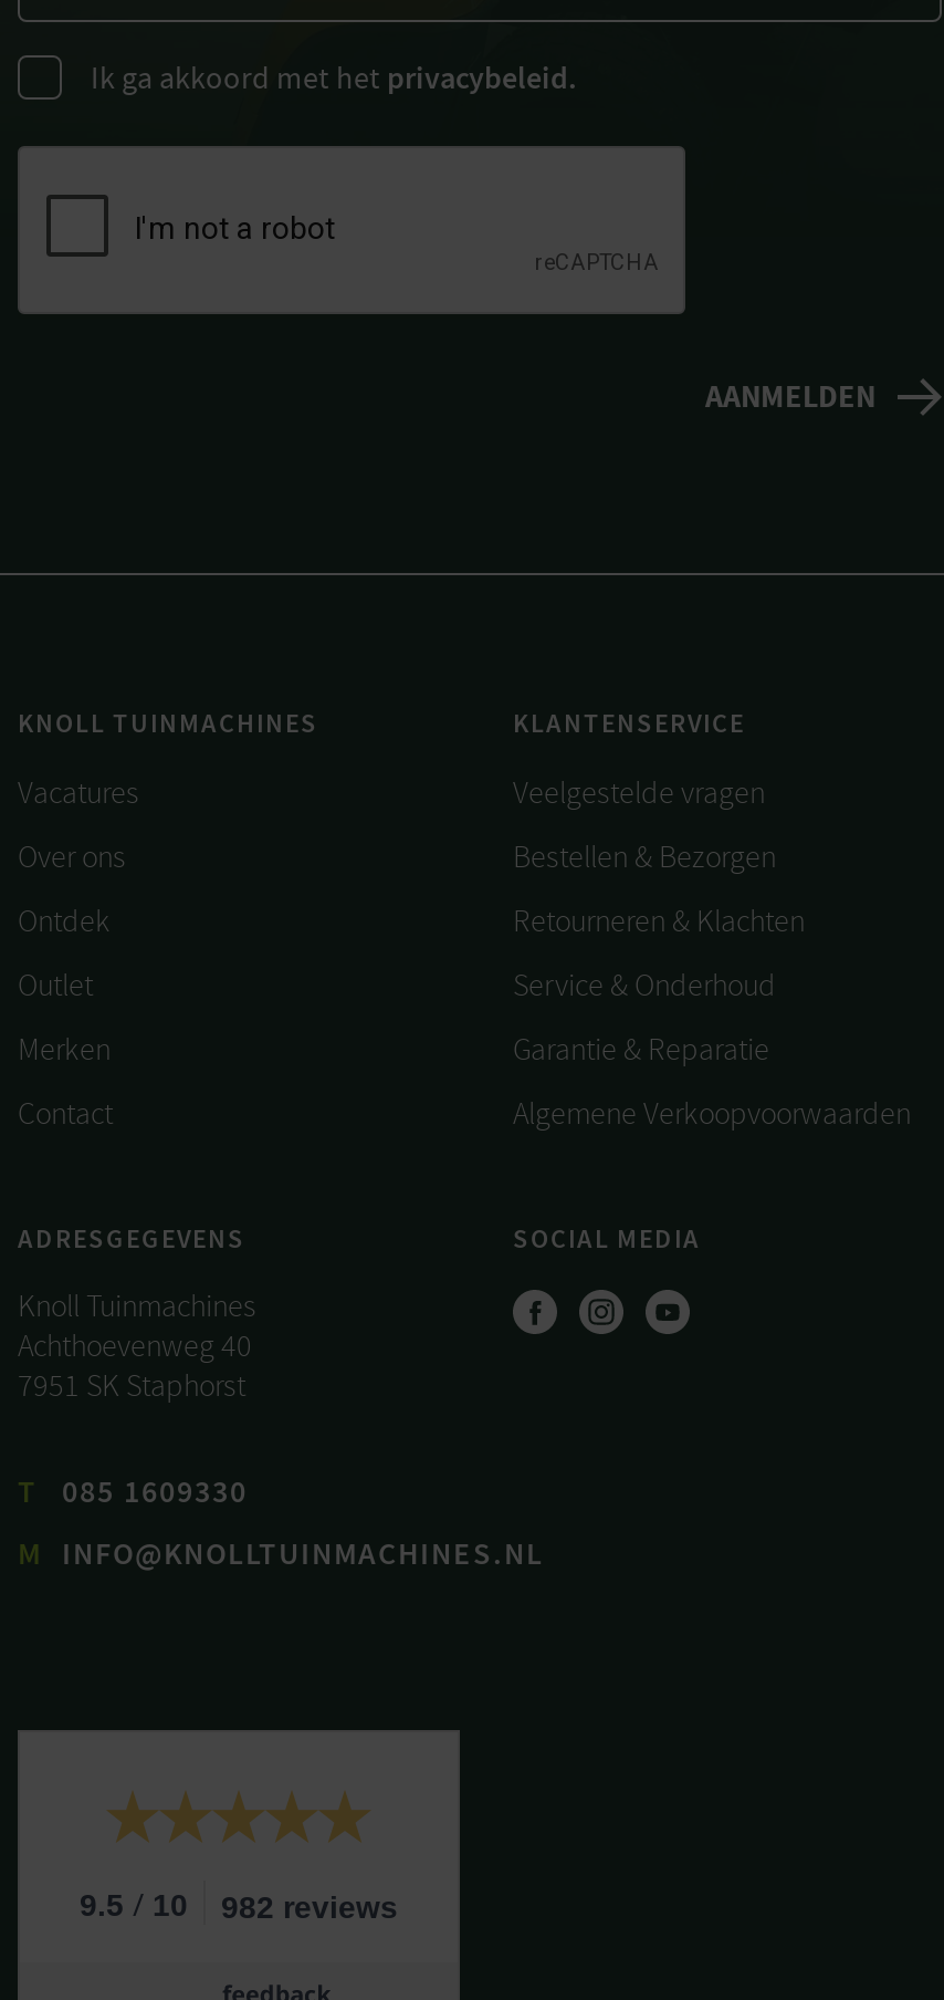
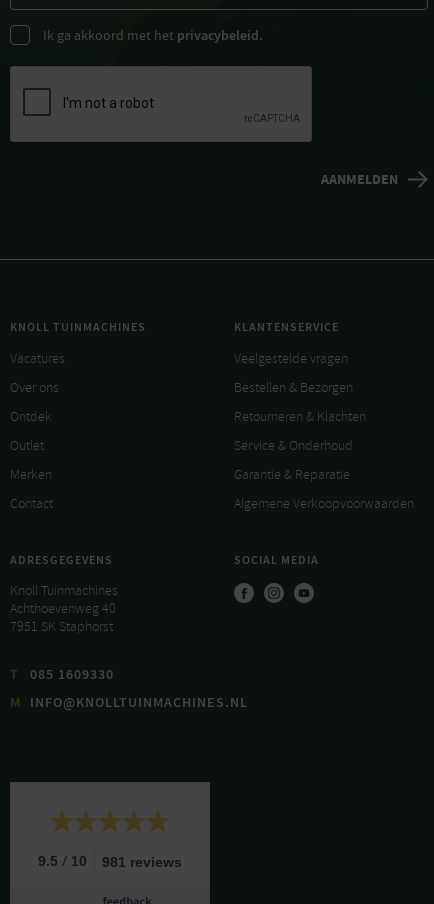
[80,1883,398,1925] 9.5 / 10 982 reviews -> [38,851,182,870] 9.5 / 10 981 reviews

